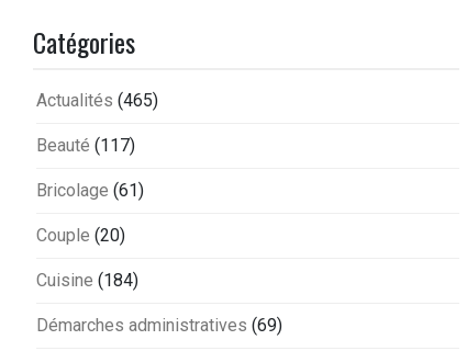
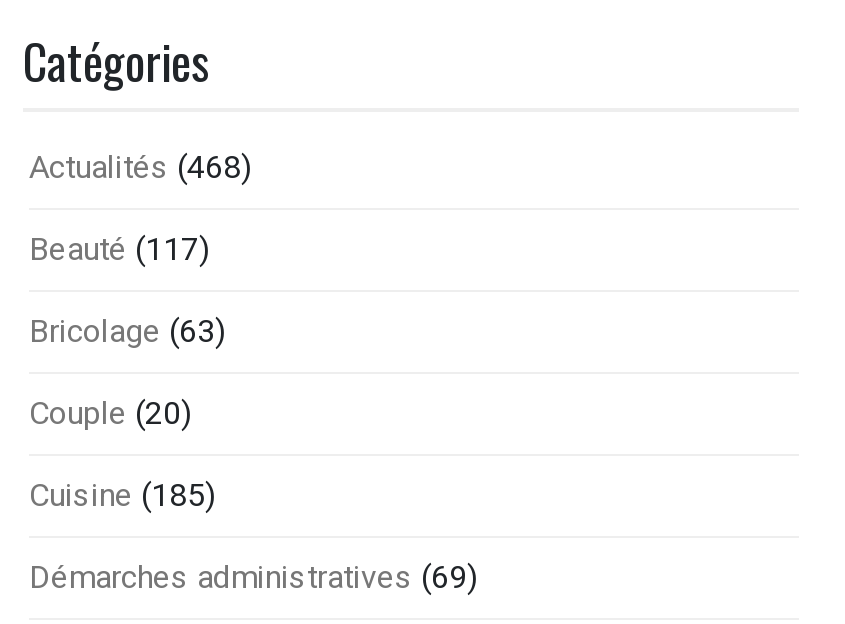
[36,90,158,111] Actualités (465) -> [29,148,251,186] Actualités (468)
[36,180,144,201] Bricolage (61) -> [29,312,225,350] Bricolage (63)
[36,270,138,290] Cuisine (184) -> [29,476,215,514] Cuisine (185)

